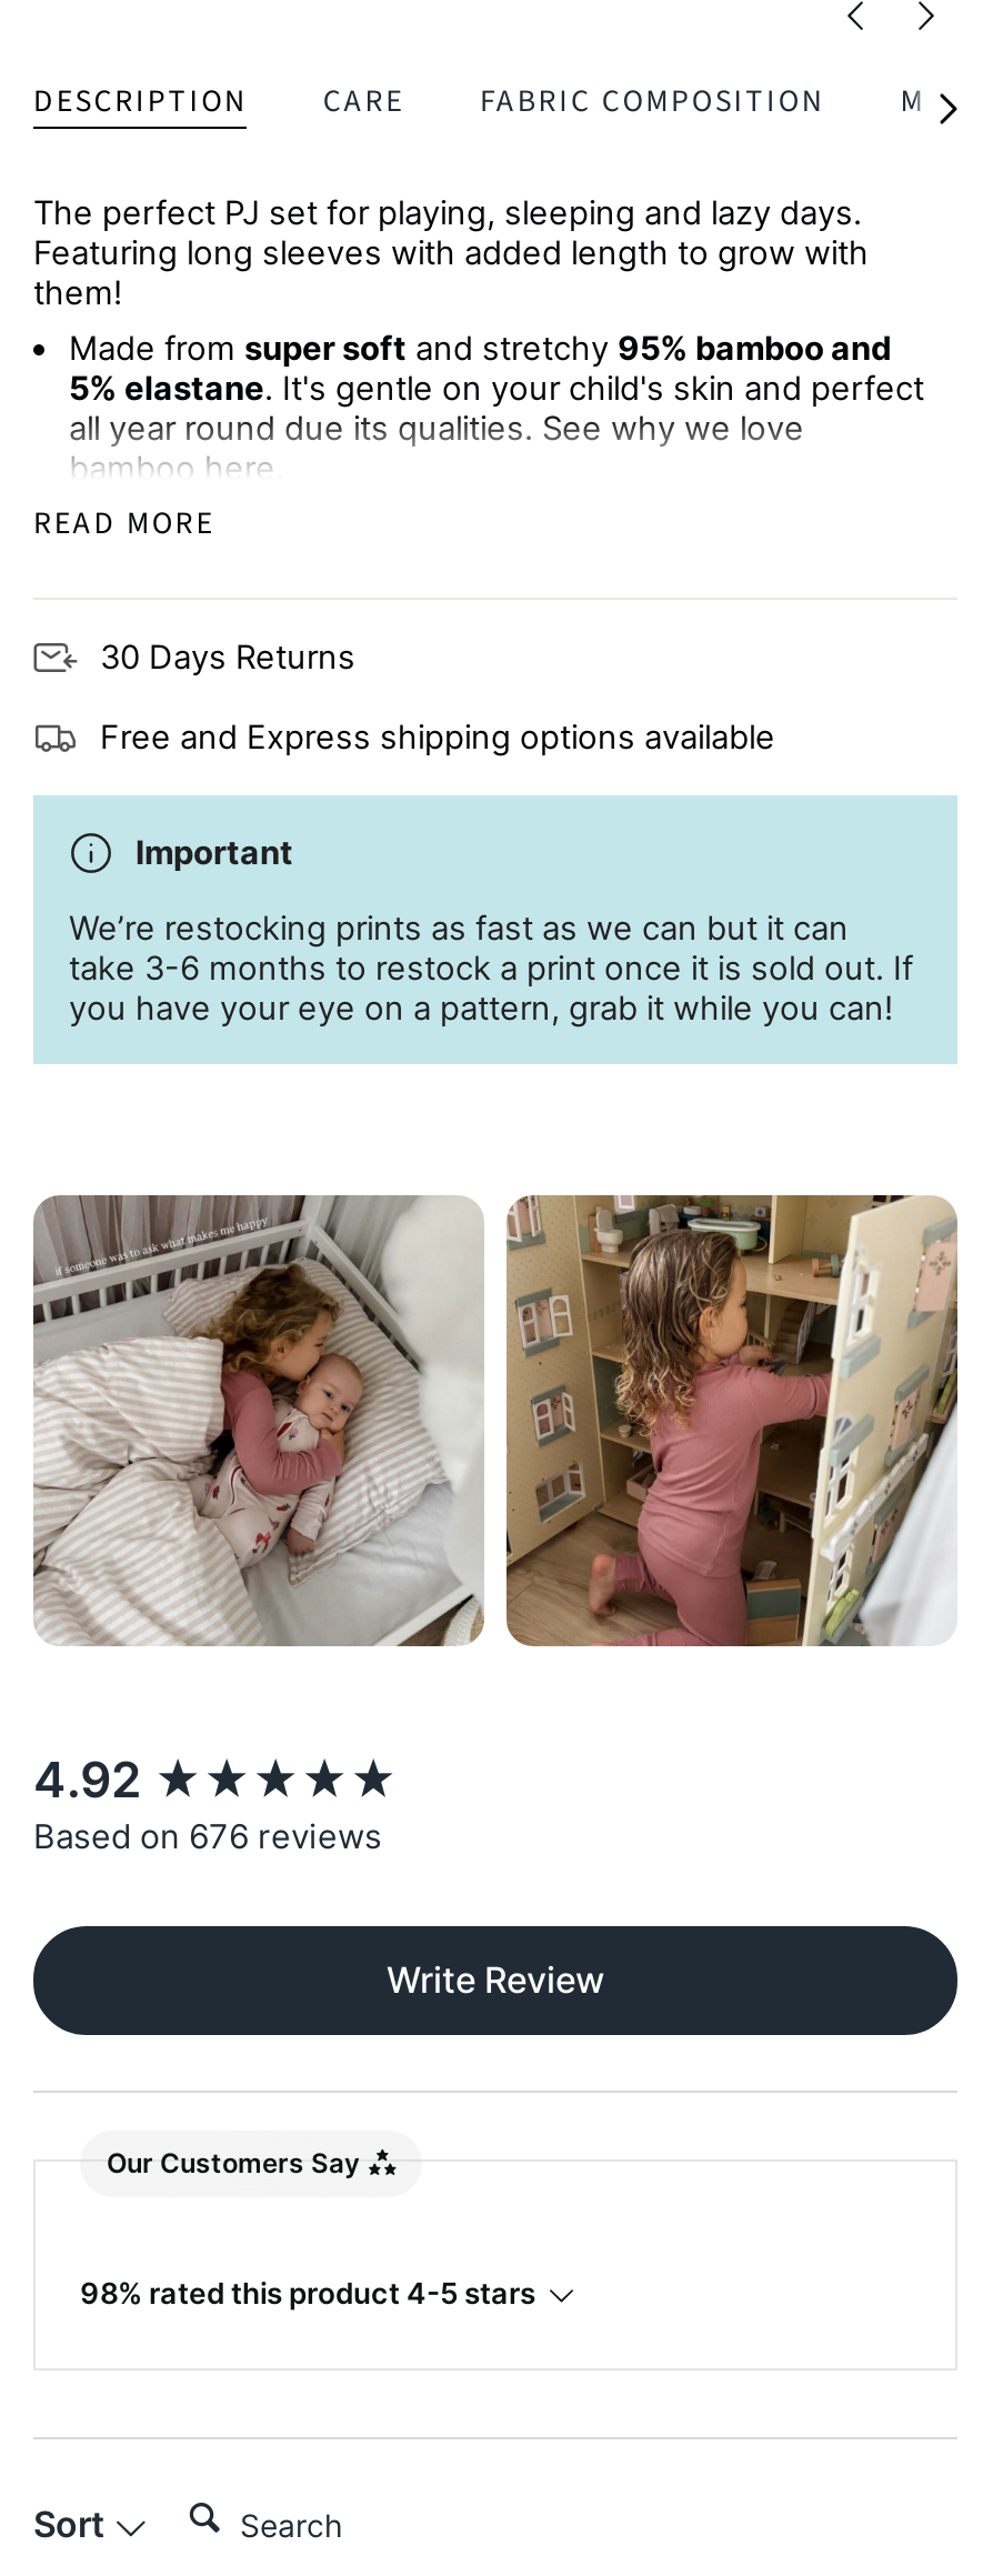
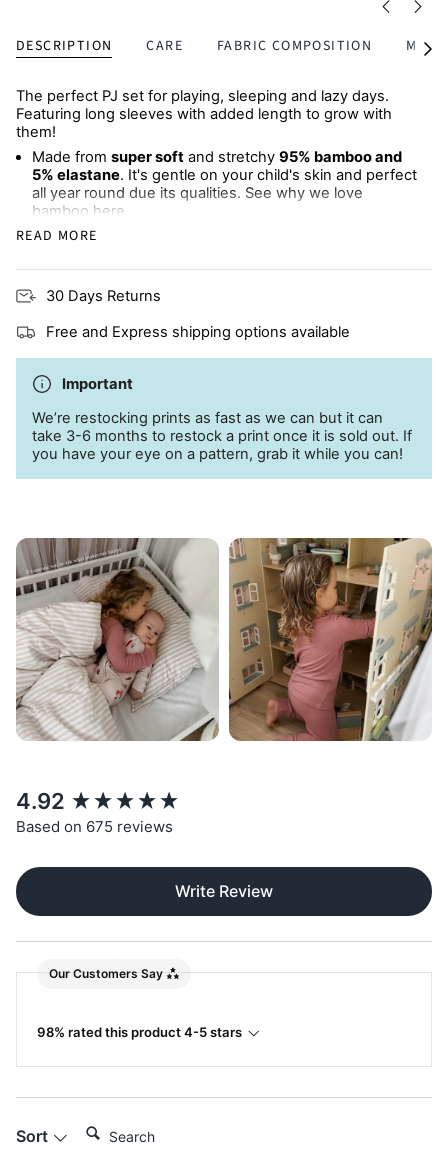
[33,1815,382,1858] Based on 676 reviews -> [16,817,173,836] Based on 675 reviews

